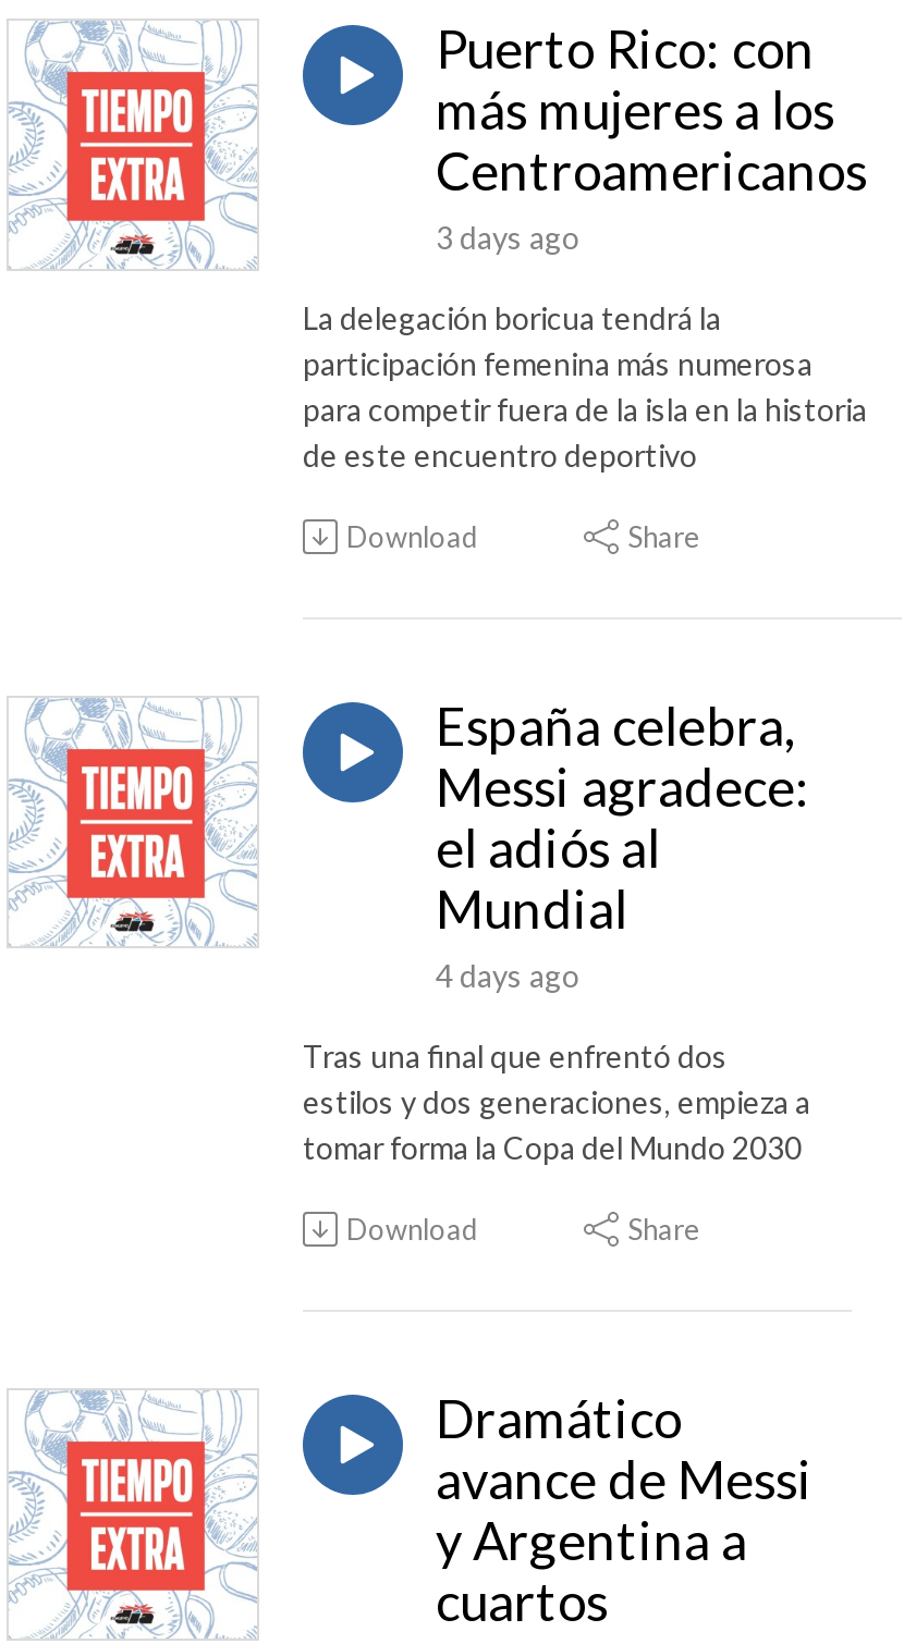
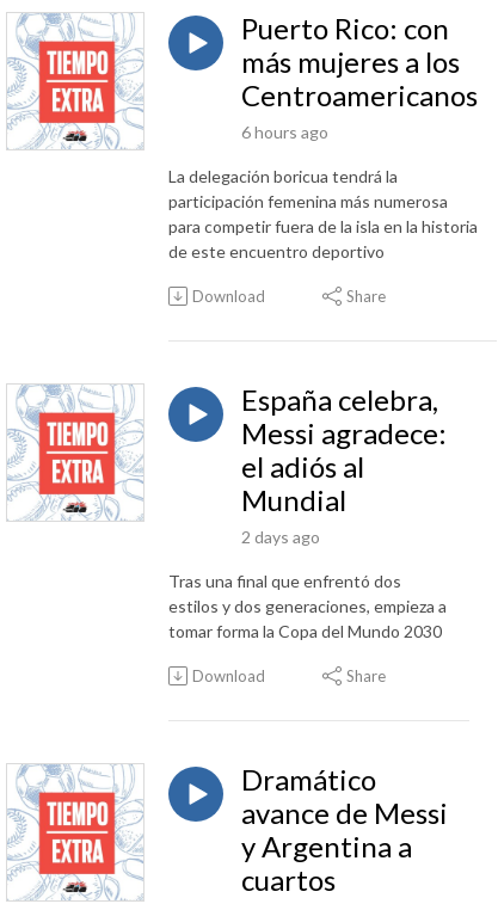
[436,219,579,256] 3 days ago -> [241,122,328,142] 6 hours ago
[436,957,579,994] 4 days ago -> [241,527,320,547] 2 days ago

